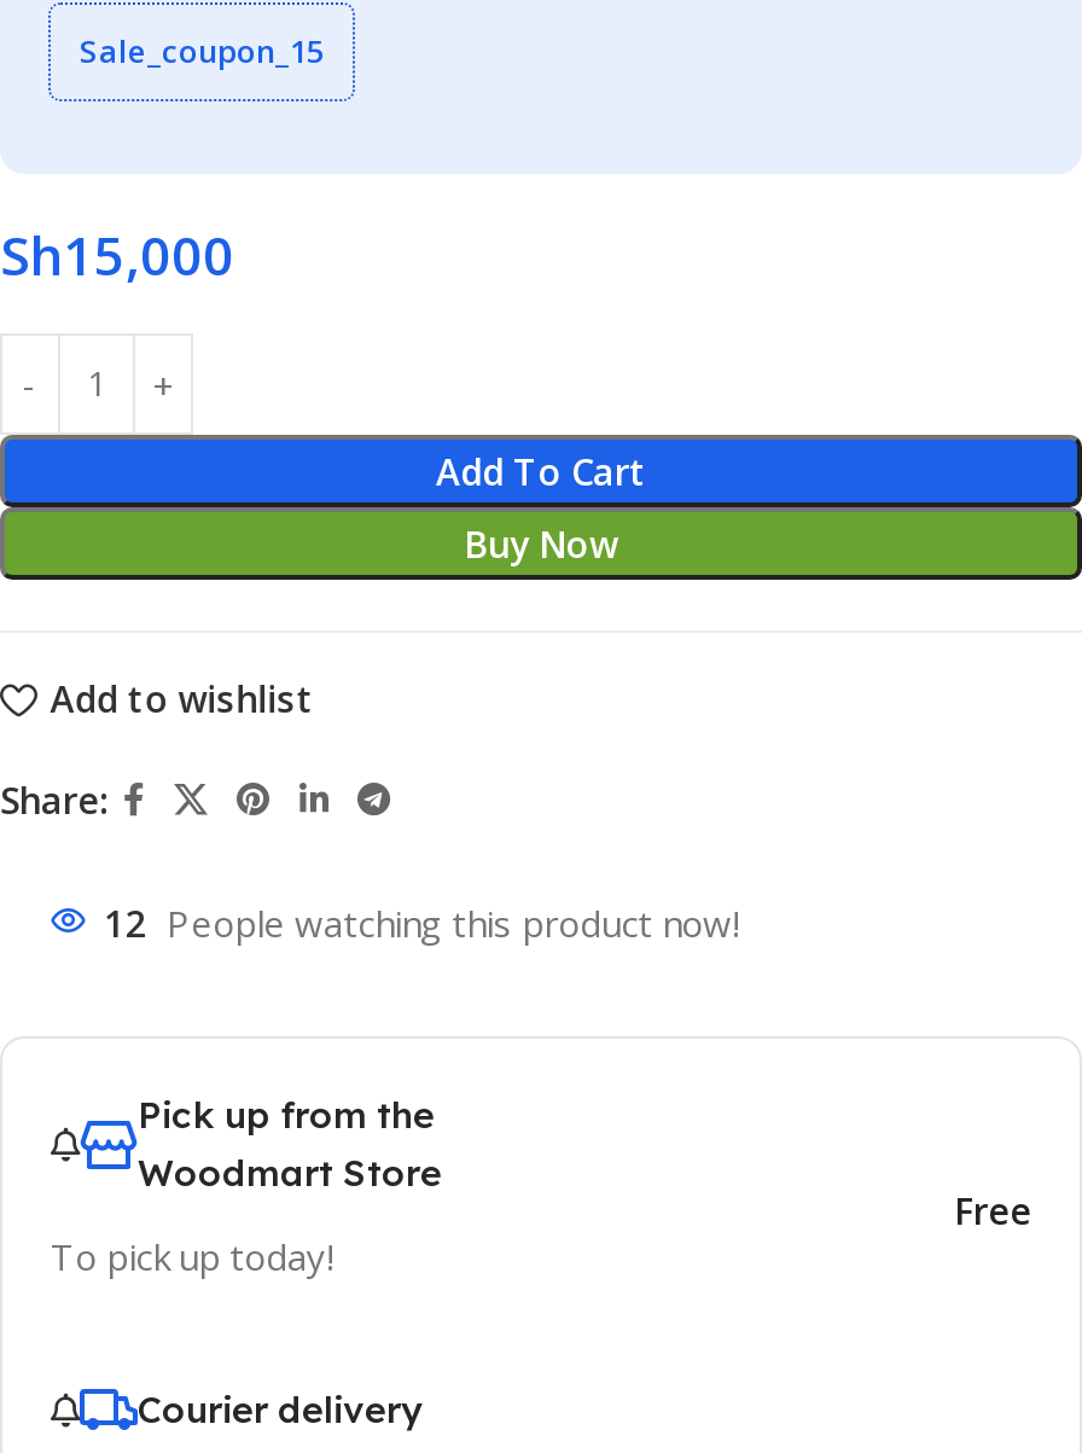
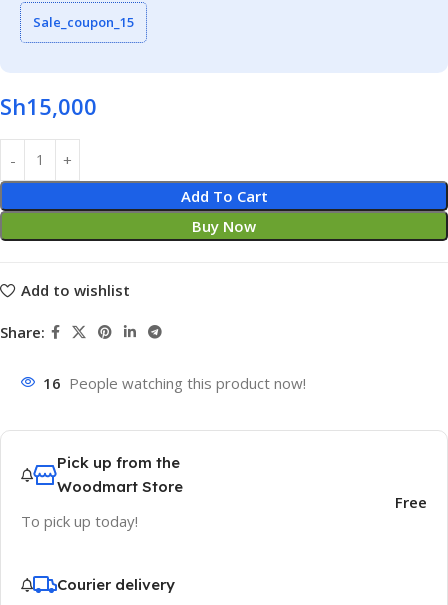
[104,898,739,946] 12 People watching this product now! -> [43,373,306,393] 16 People watching this product now!

